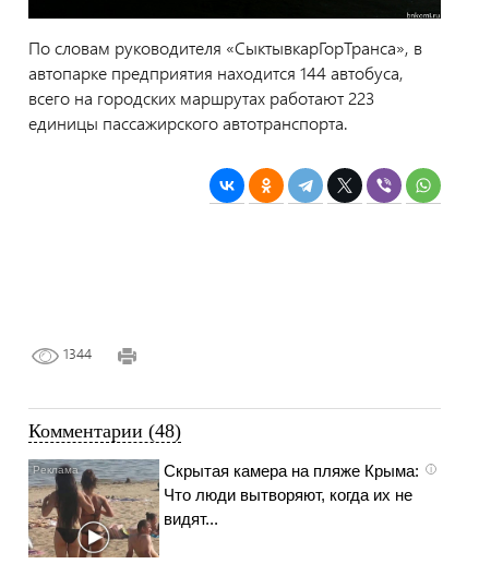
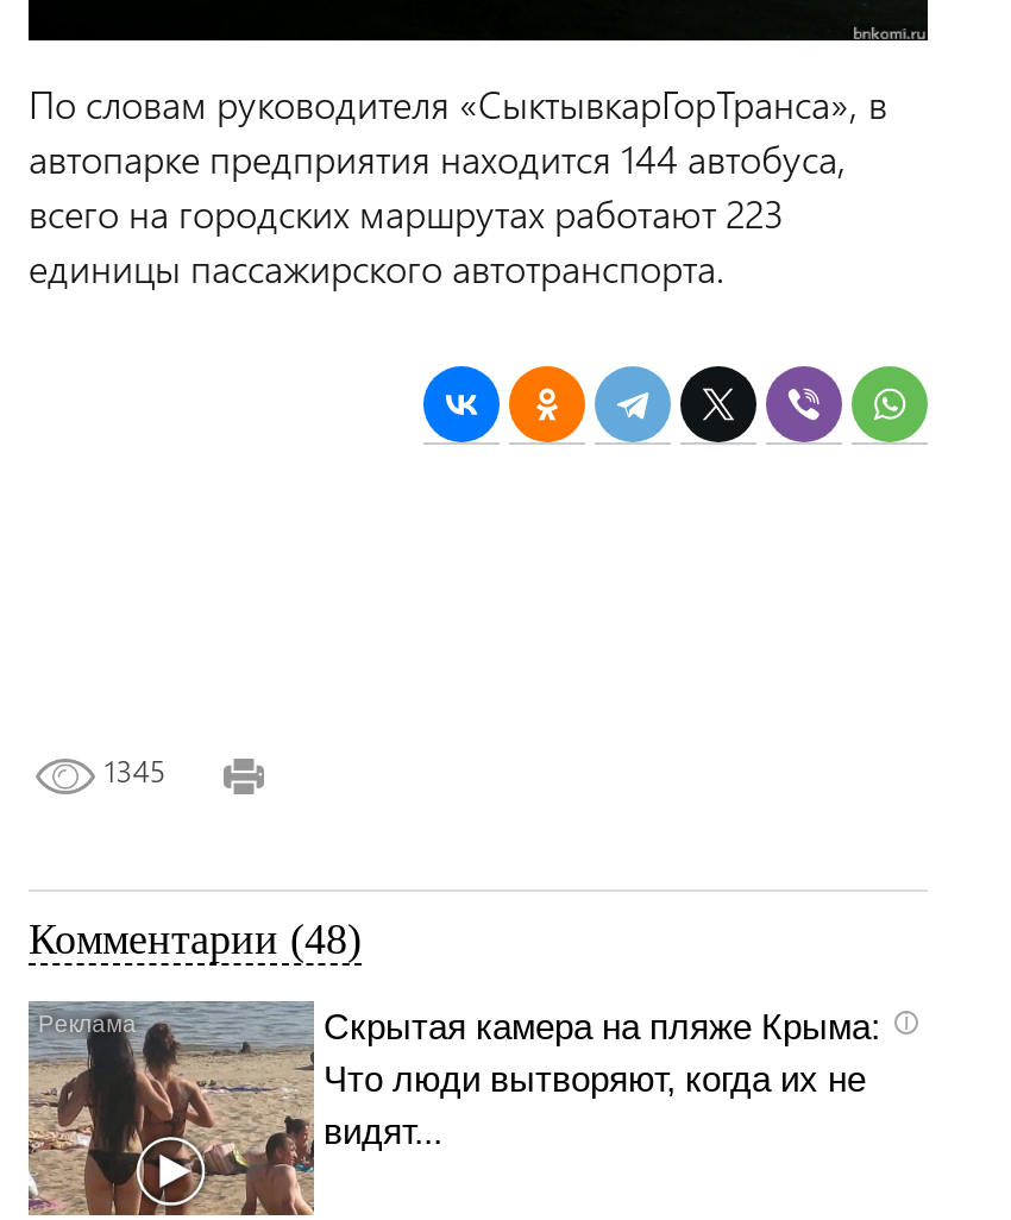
[59,344,96,363] 1344 -> [94,750,175,791] 1345

